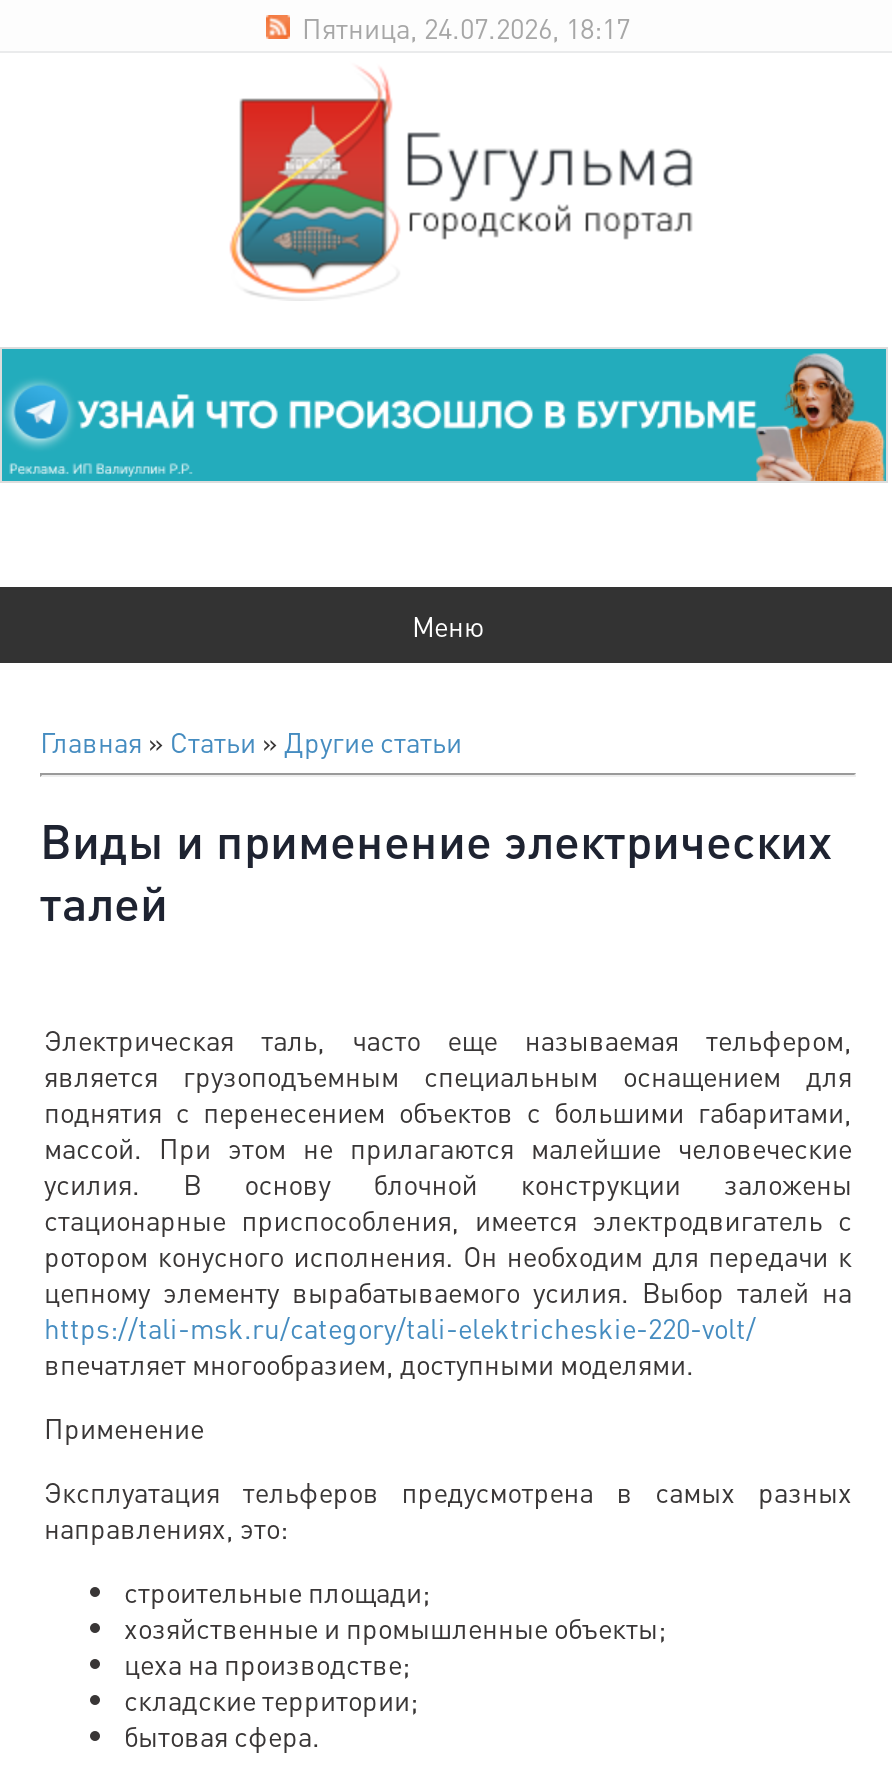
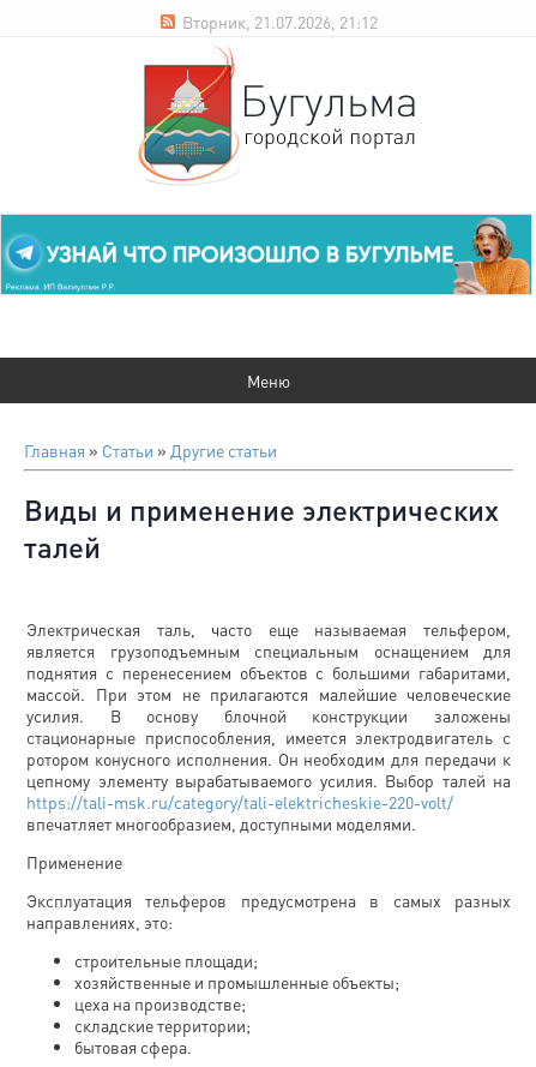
[302,9,630,45] Пятница, 24.07.2026, 18:17 -> [182,11,377,32] Вторник, 21.07.2026, 21:12

